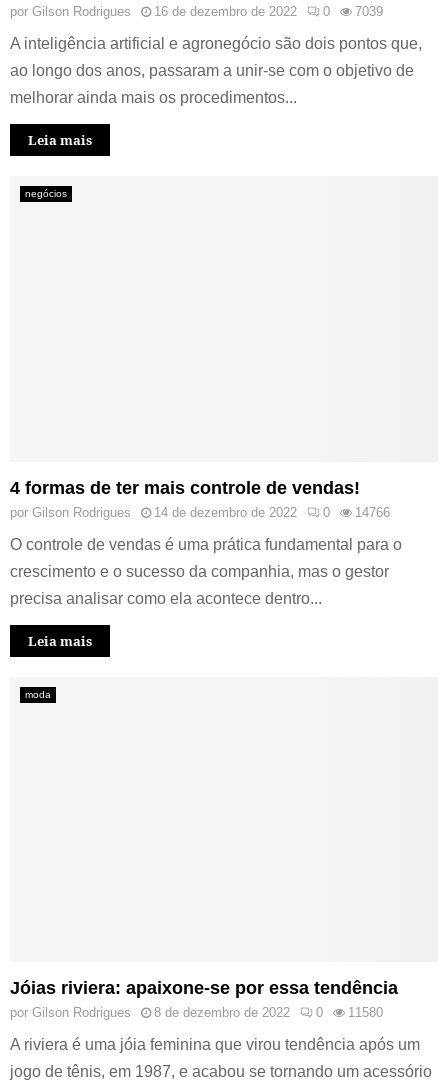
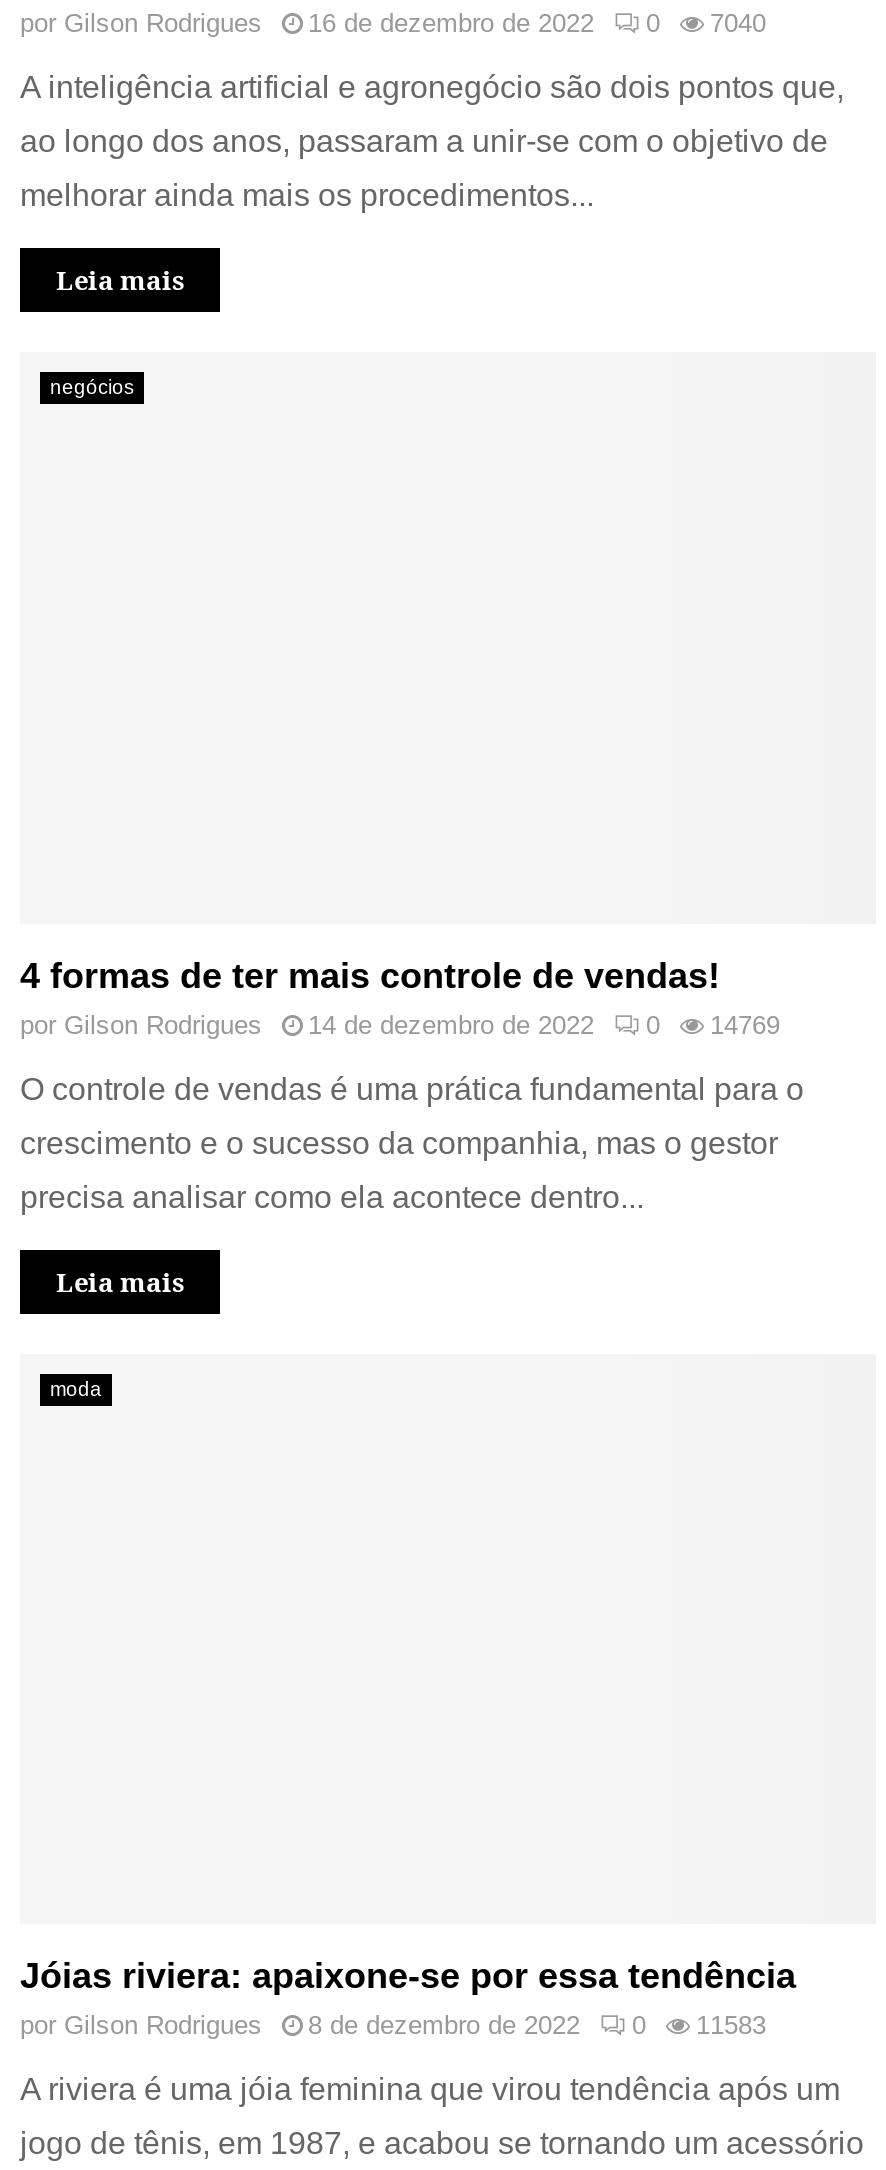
[10,4,383,19] por Gilson Rodrigues 16 de dezembro de 2022 0 7039 -> [20,9,766,39] por Gilson Rodrigues 16 de dezembro de 2022 0 7040
[10,505,390,520] por Gilson Rodrigues 14 de dezembro de 2022 0 14766 -> [20,1009,780,1039] por Gilson Rodrigues 14 de dezembro de 2022 0 14769
[10,1005,383,1020] por Gilson Rodrigues 8 de dezembro de 2022 0 11580 -> [20,2010,766,2040] por Gilson Rodrigues 8 de dezembro de 2022 0 11583

